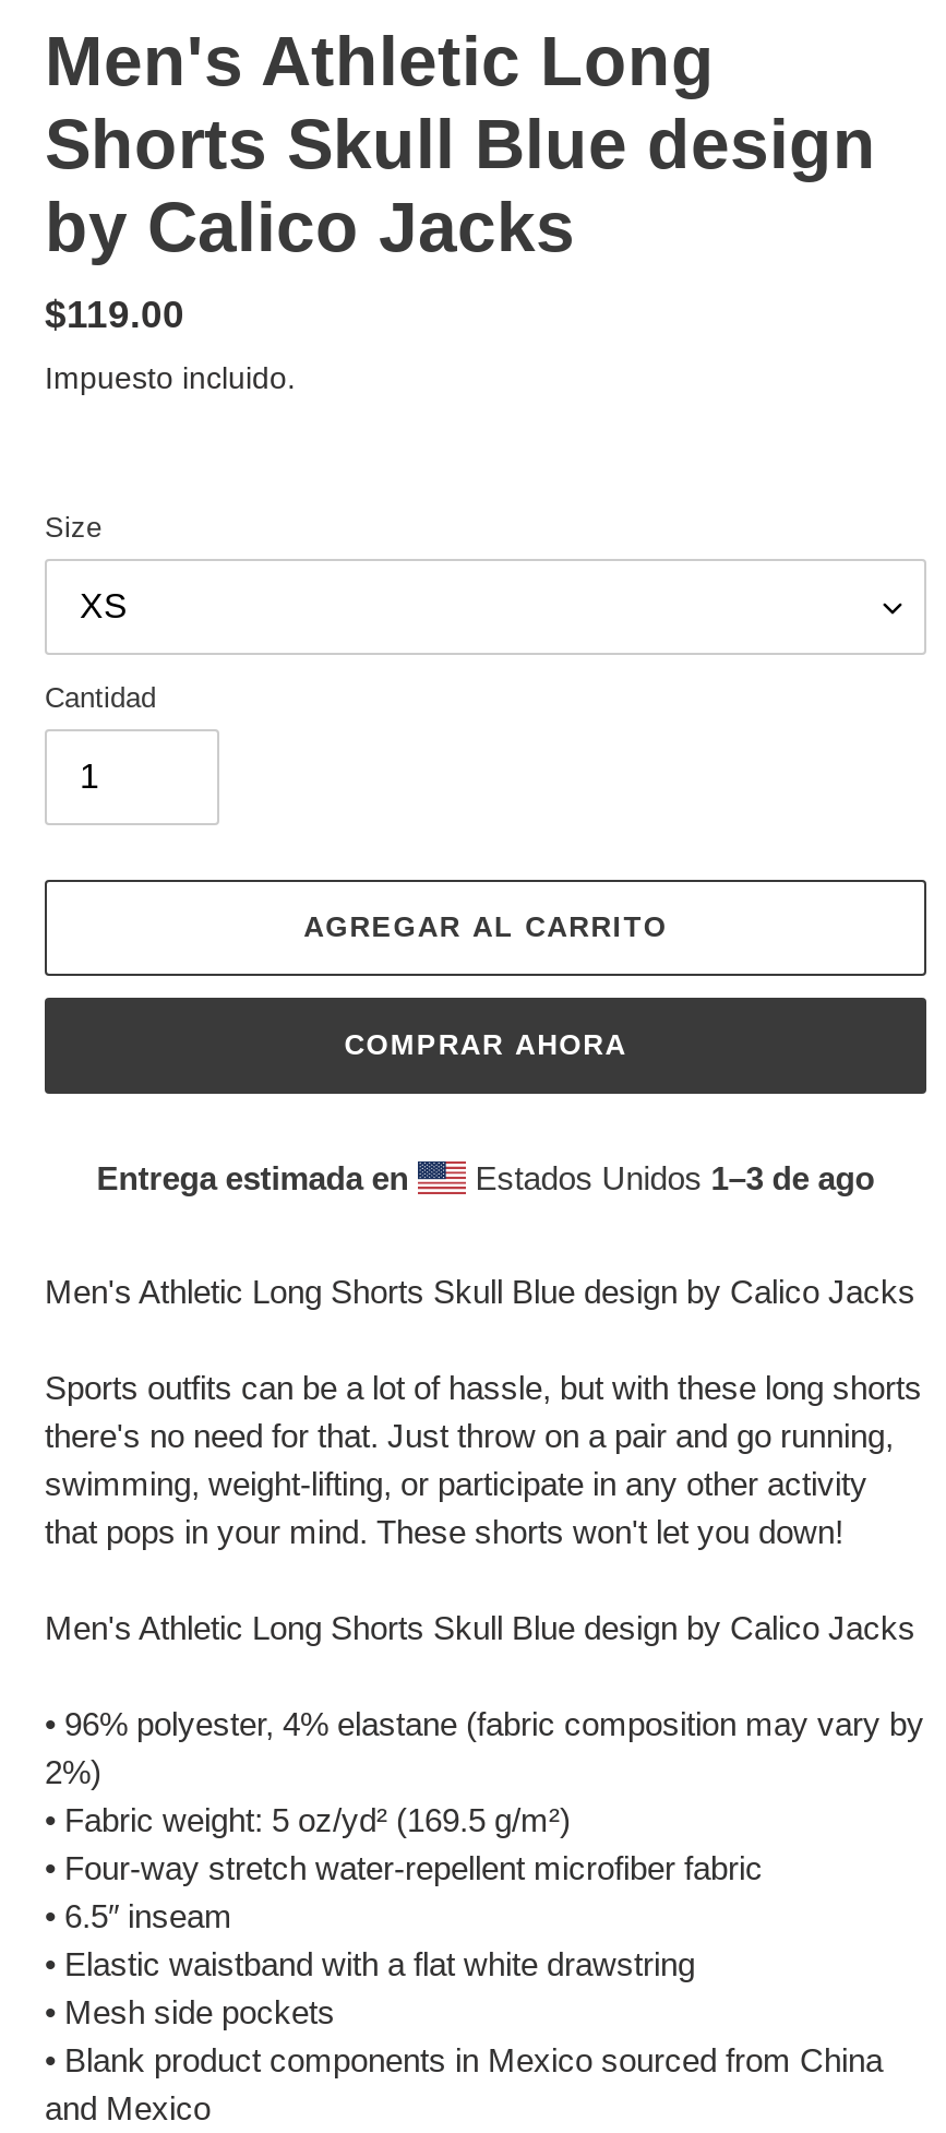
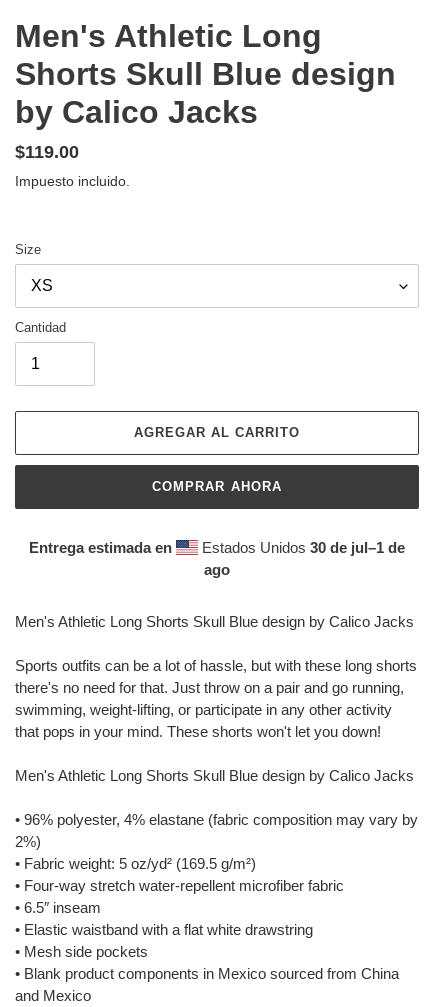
[466,1159,874,1196] Estados Unidos 1–3 de ago -> [198,539,405,578] Estados Unidos 30 de jul–1 de | ago

